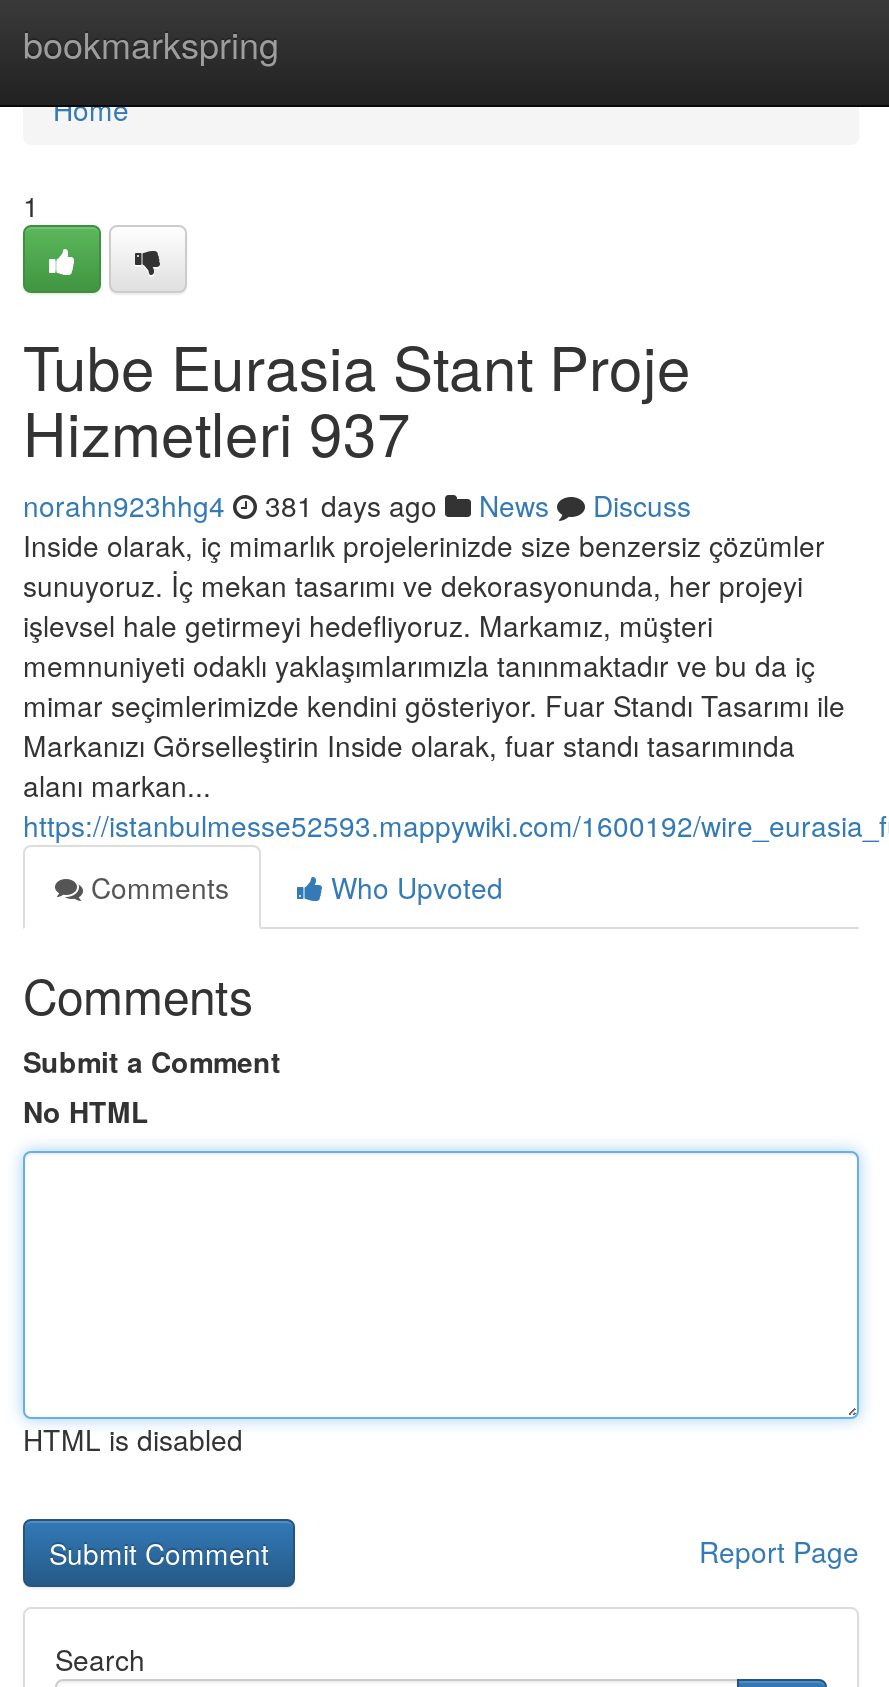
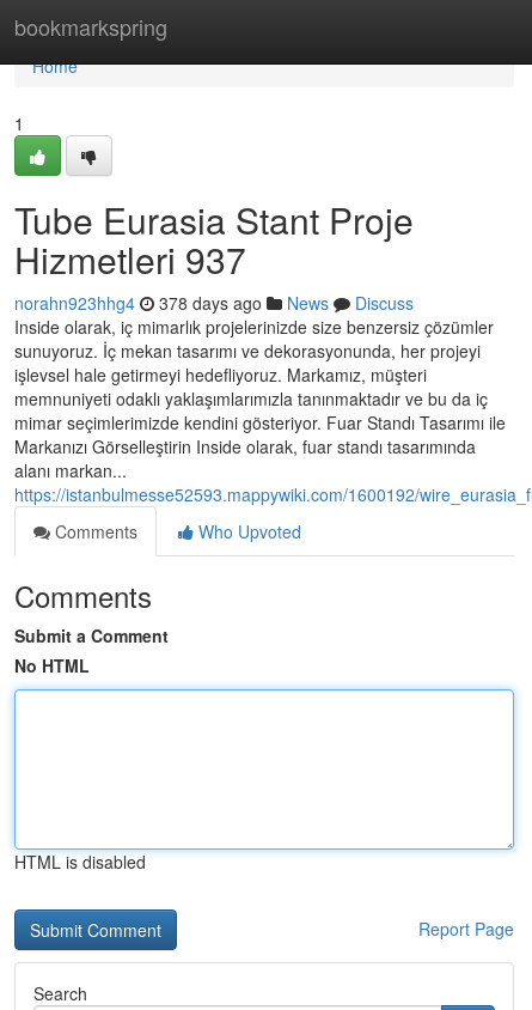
[23,485,691,525] norahn923hhg4 381 days ago News Discuss -> [14,291,414,315] norahn923hhg4 378 days ago News Discuss

